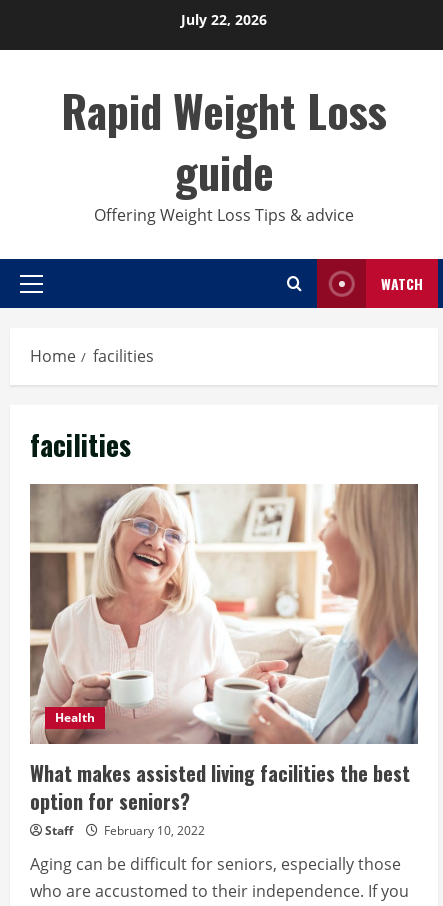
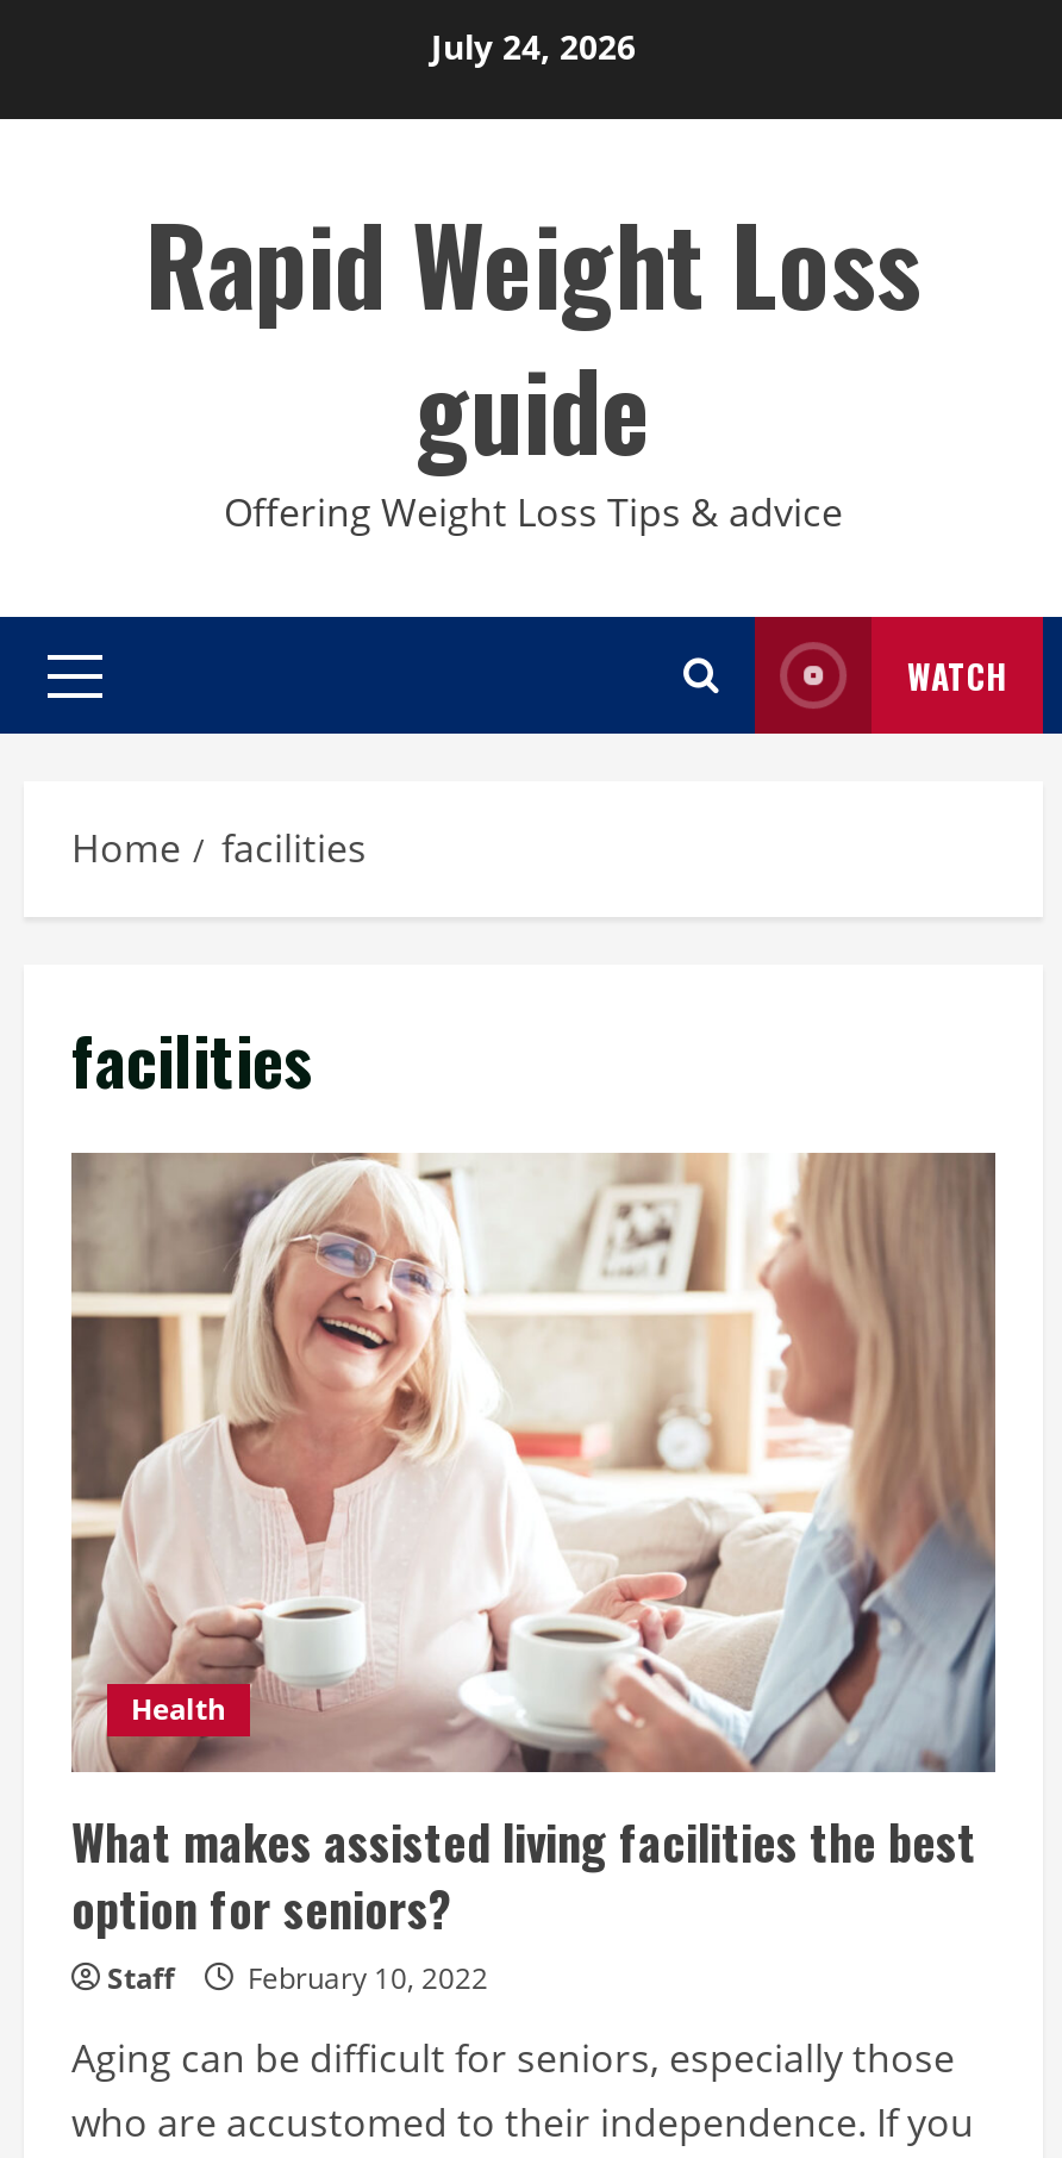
[181,10,267,29] July 22, 2026 -> [431,23,636,69] July 24, 2026

